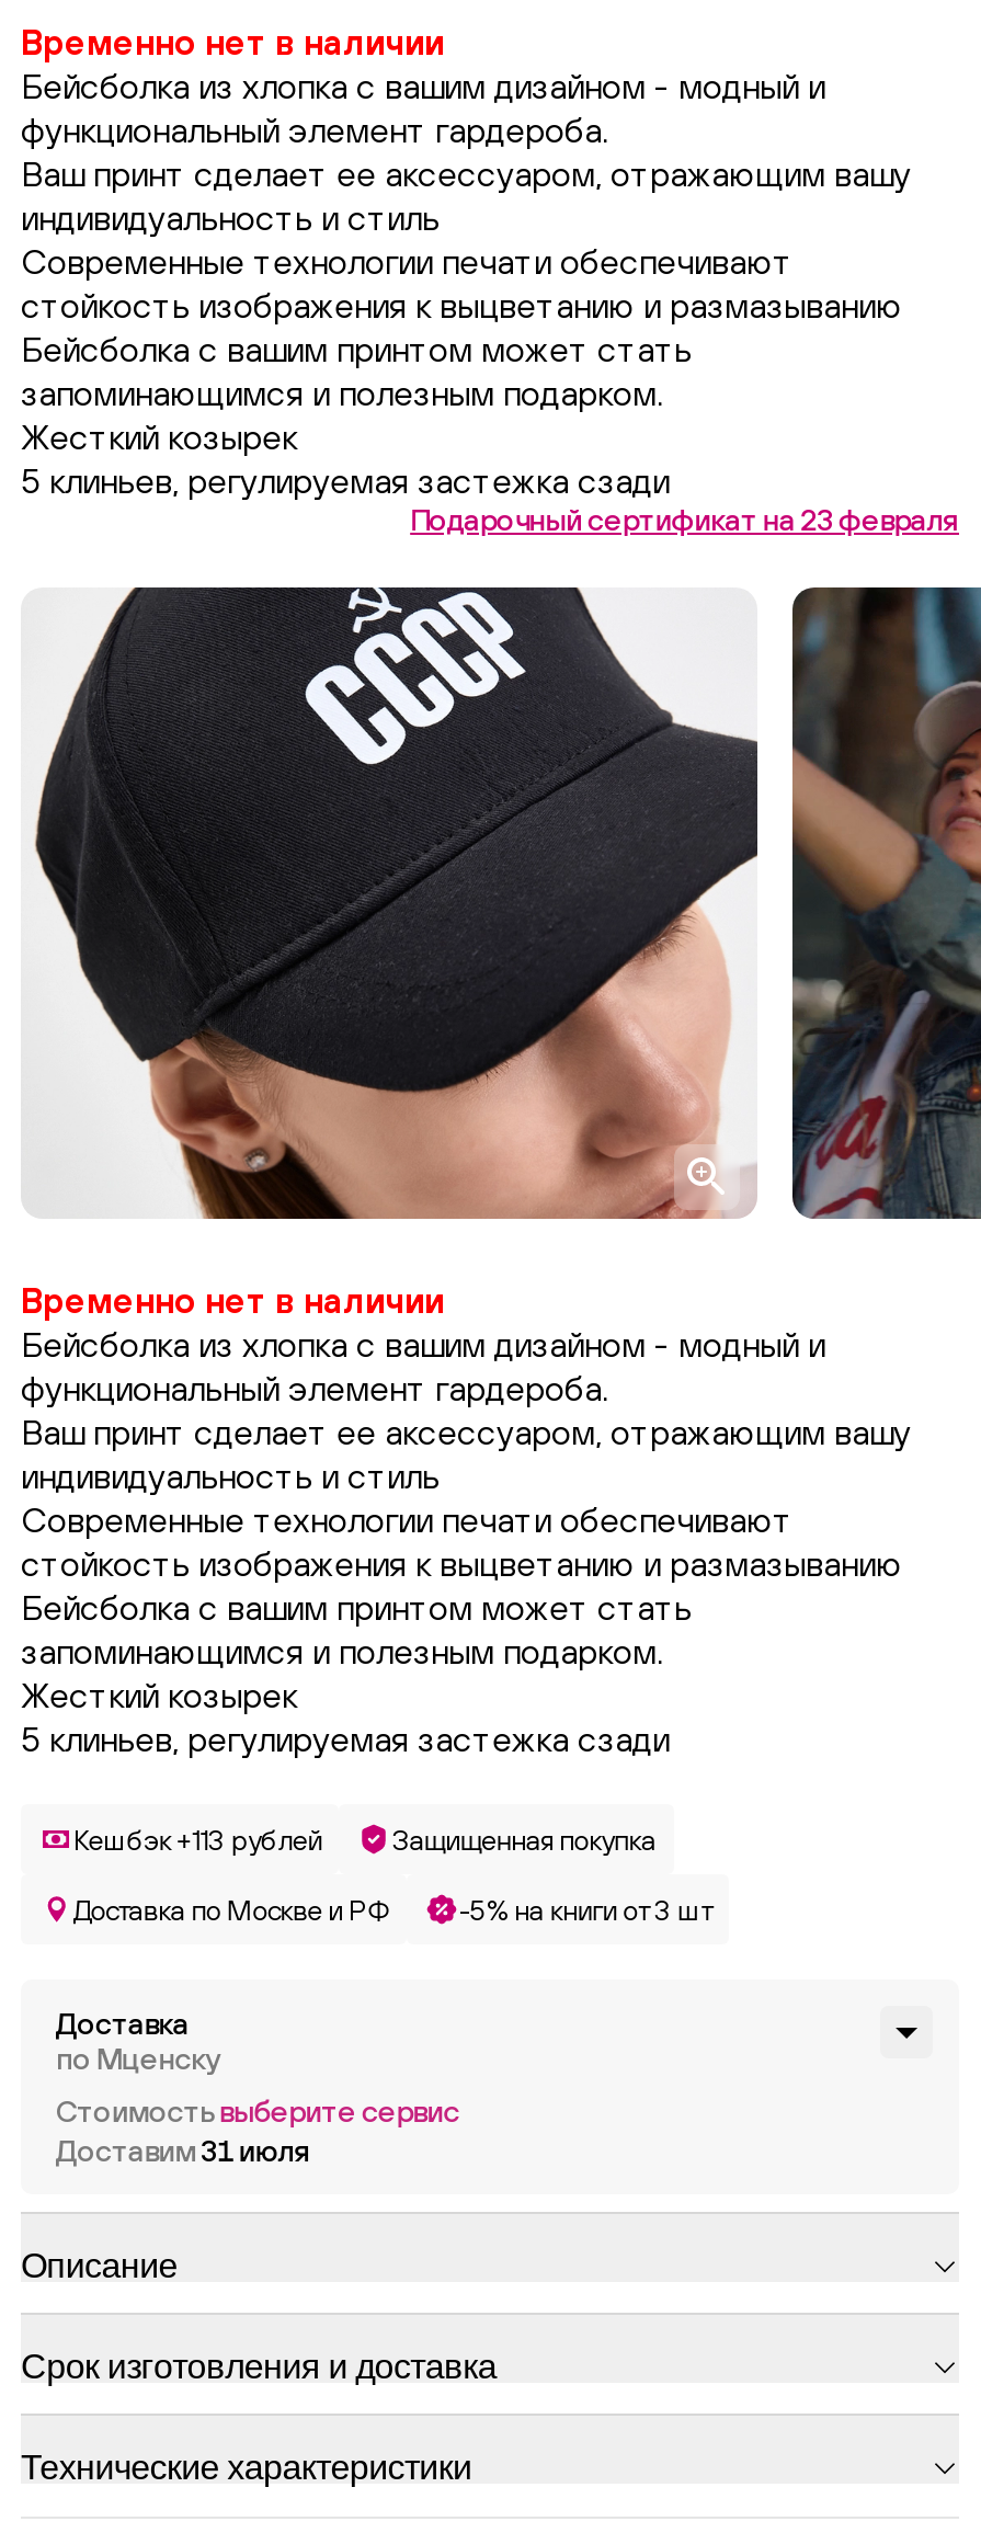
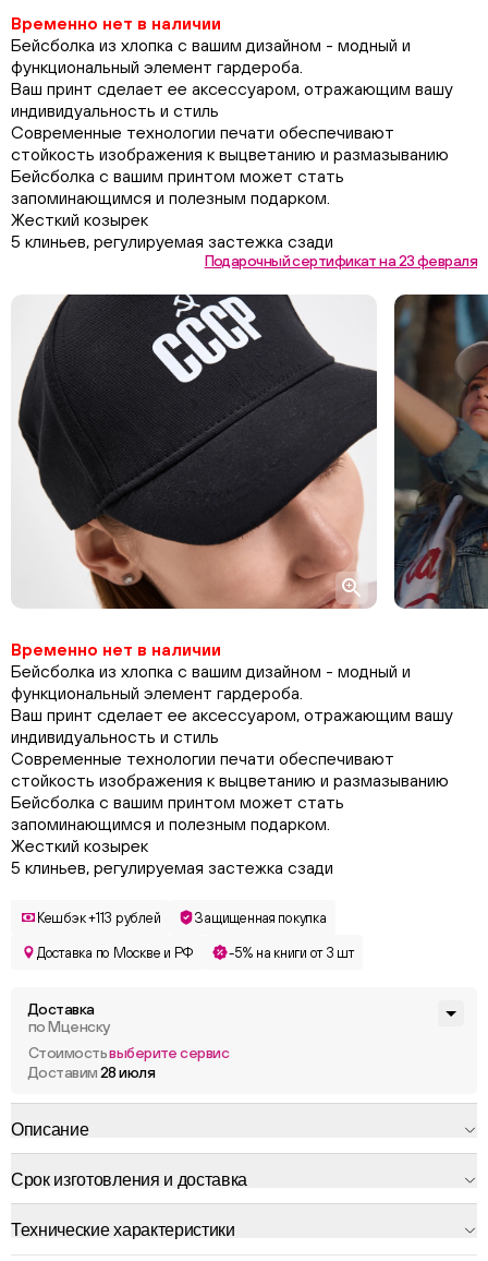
[56,2133,310,2168] Доставим 31 июля -> [28,1064,155,1081] Доставим 28 июля

